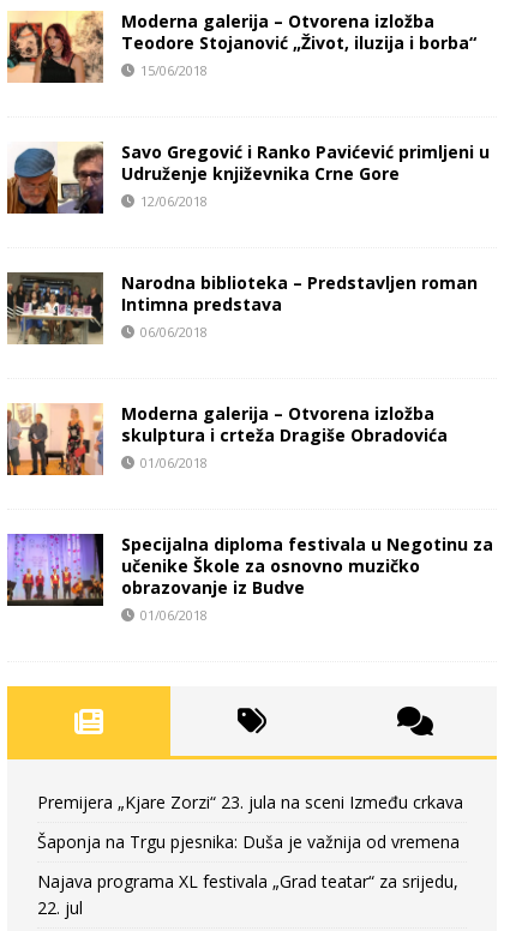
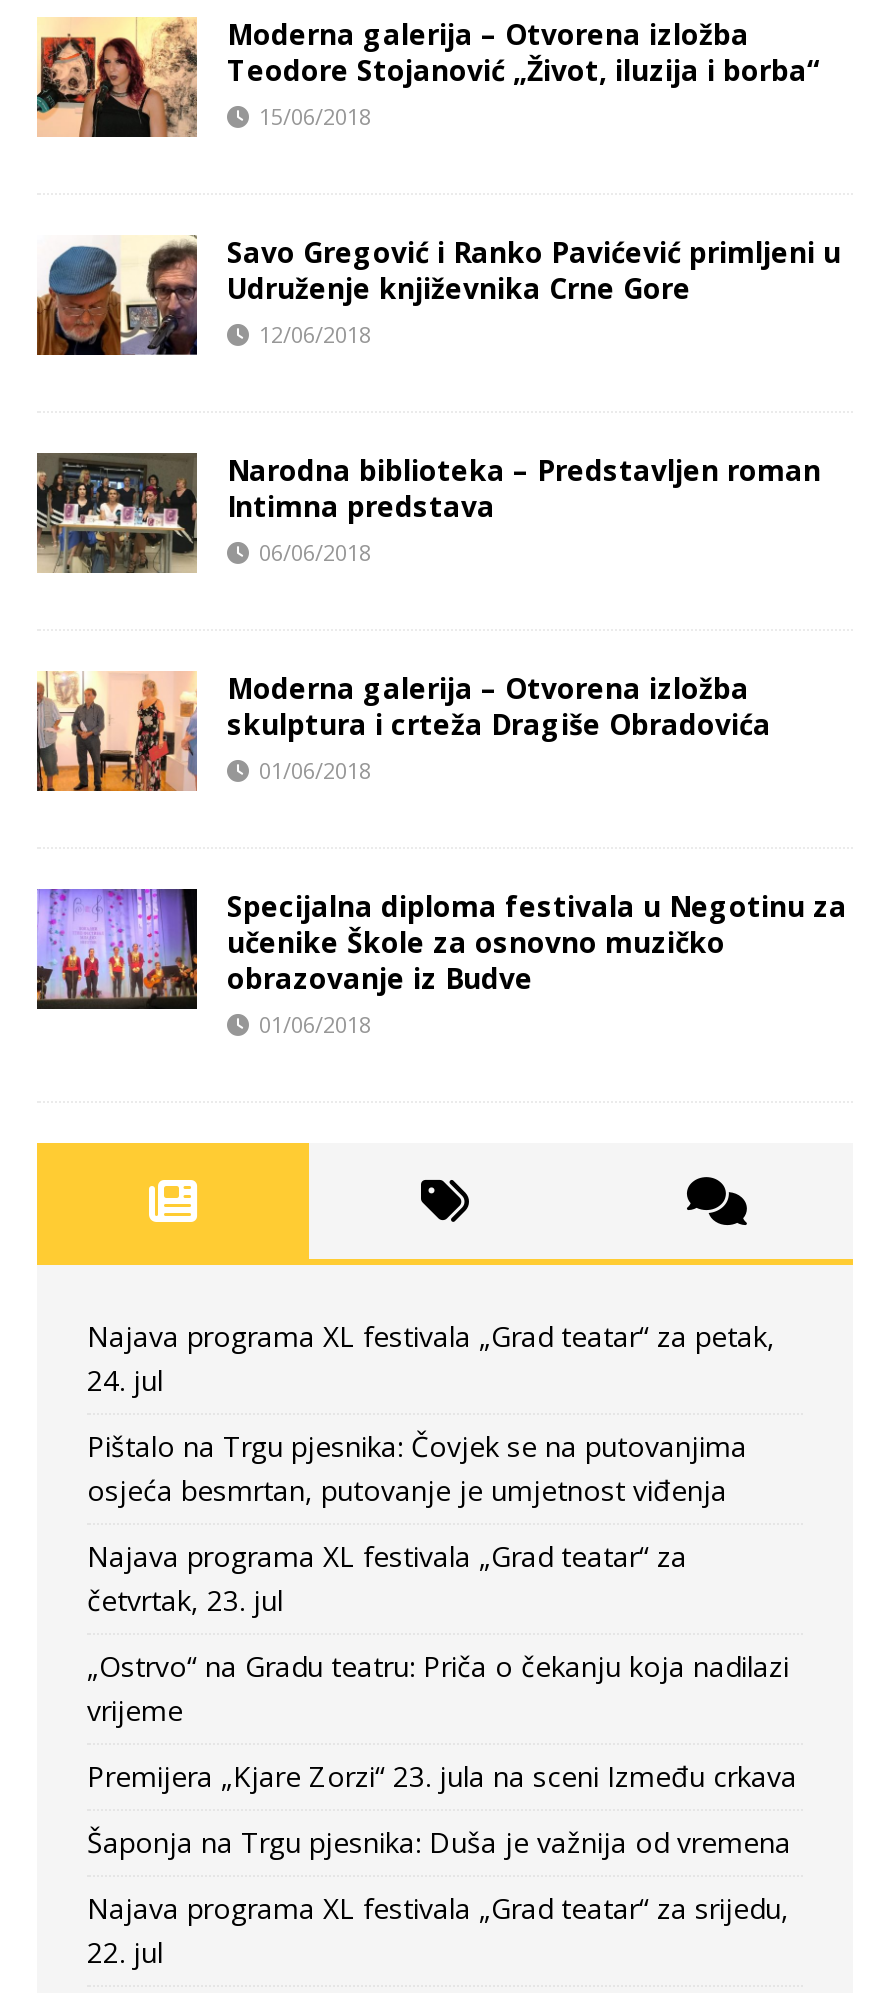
none -> [87,1317,789,1729] Najava programa XL festivala „Grad teatar“ za petak, | 24. jul | Pištalo na Trgu pjesnika: Čovjek se na putovanjima | osjeća besmrtan, putovanje je umjetnost viđenja | Najava programa XL festivala „Grad teatar“ za | četvrtak, 23. jul | „Ostrvo“ na Gradu teatru: Priča o čekanju koja nadilazi | vrijeme

